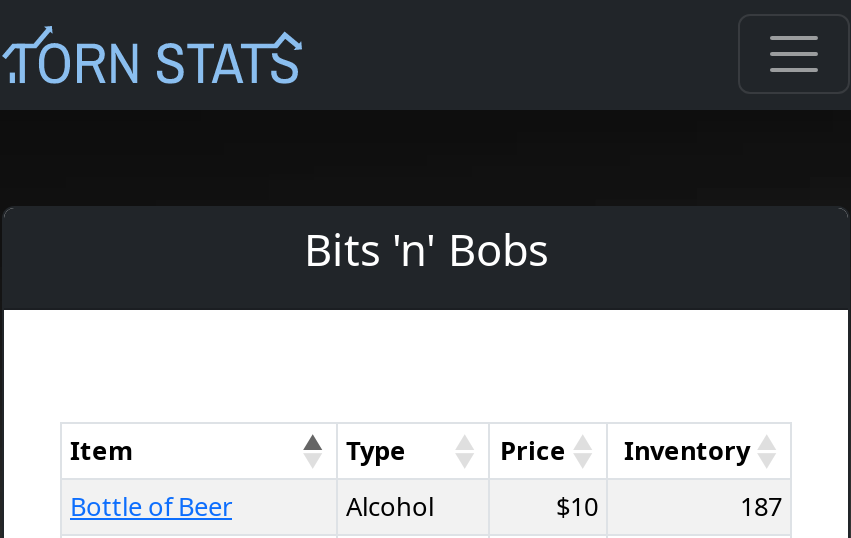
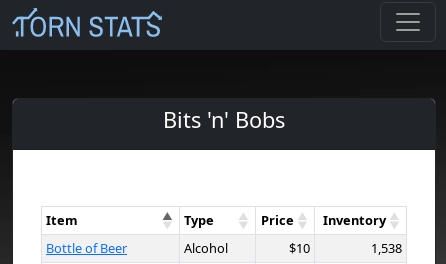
[740,488,782,524] 187 -> [371,239,402,257] 1,538

